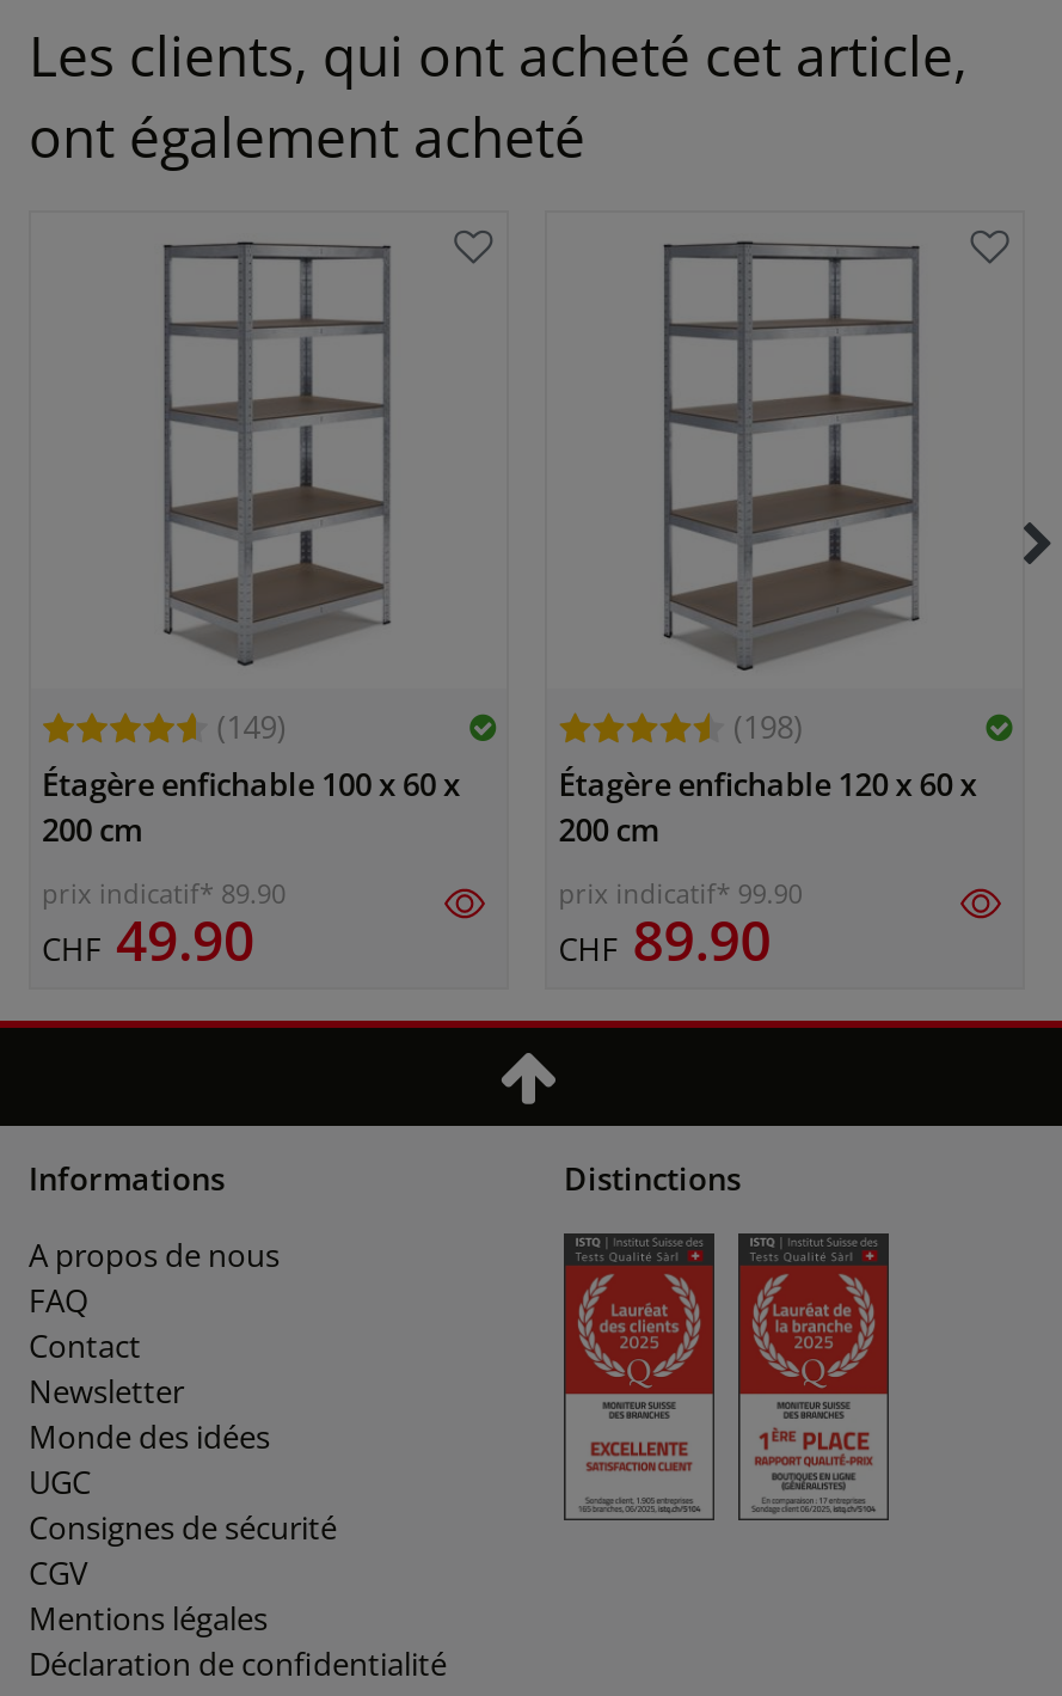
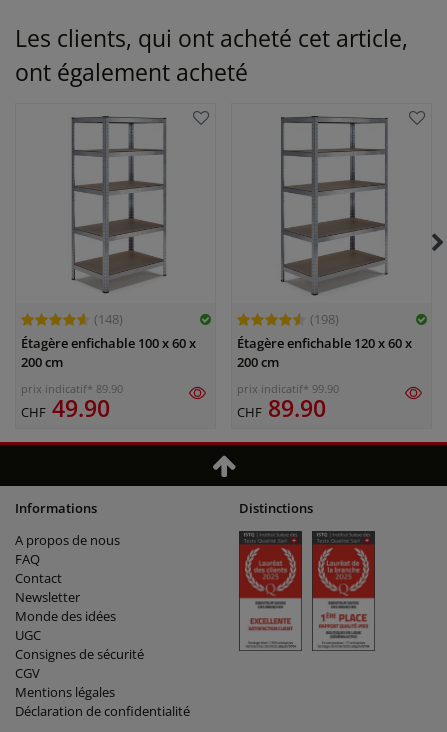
[217,706,286,749] (149) -> [94,310,123,328] (148)

